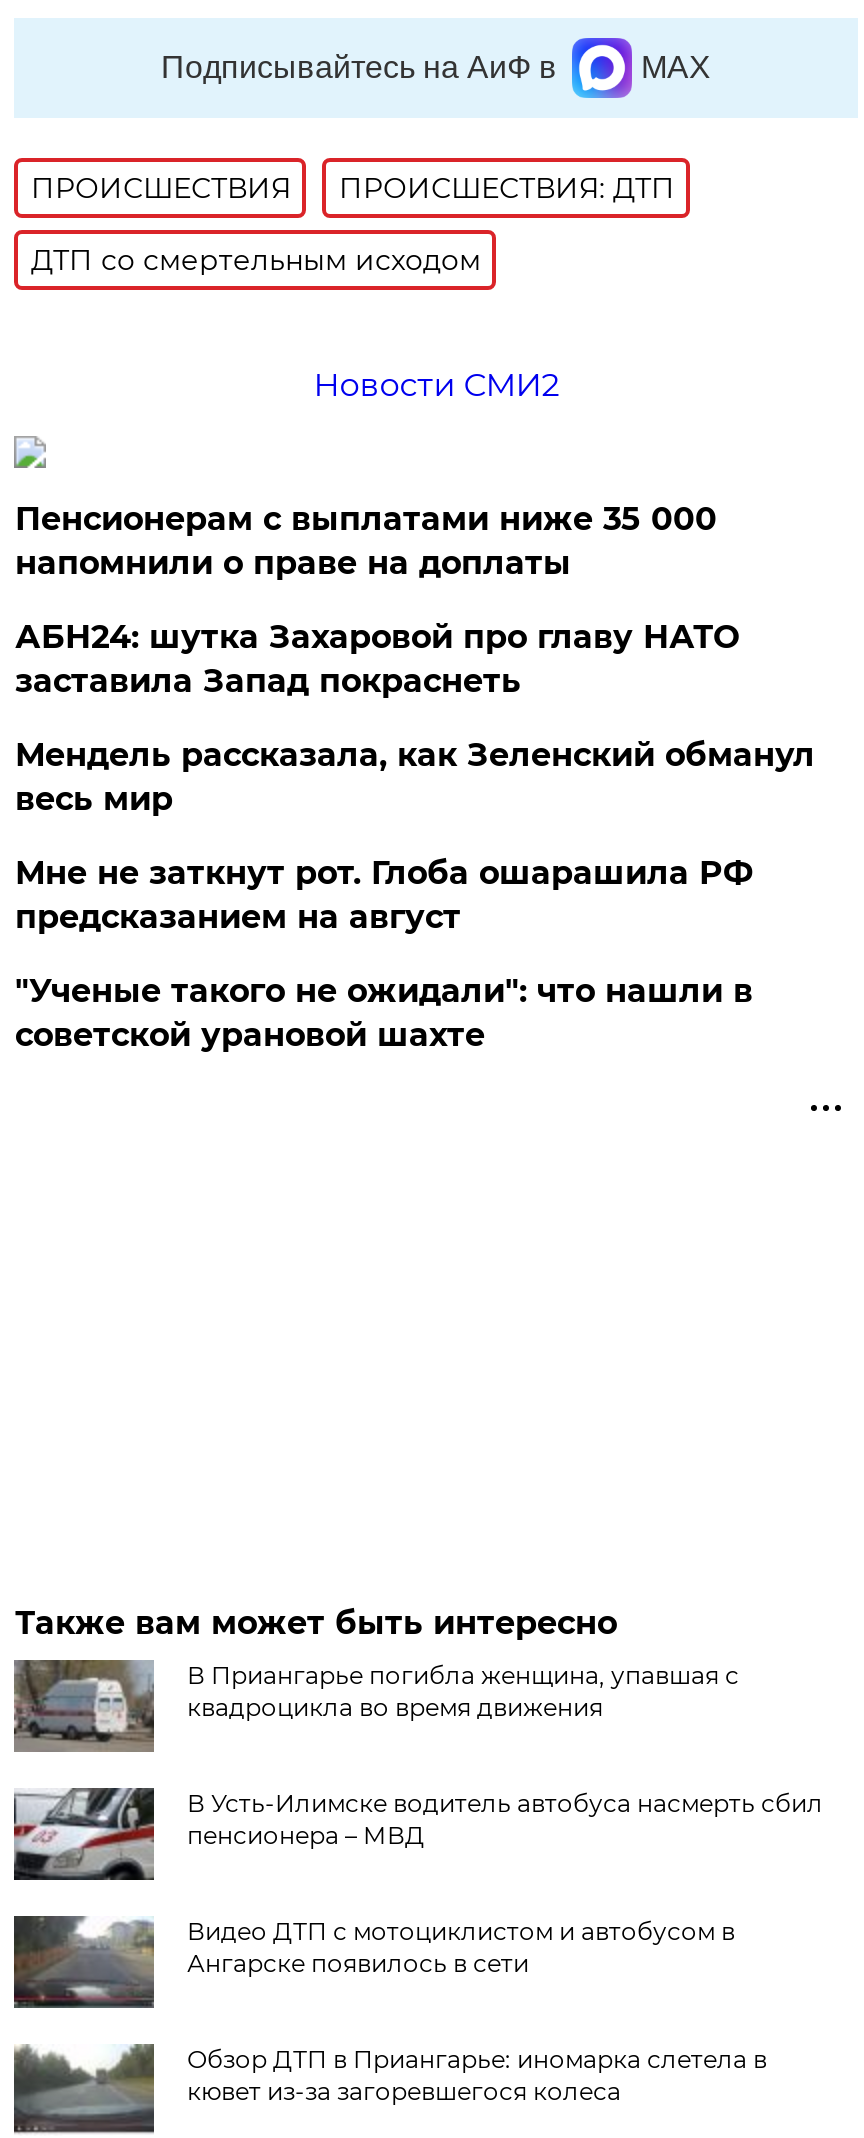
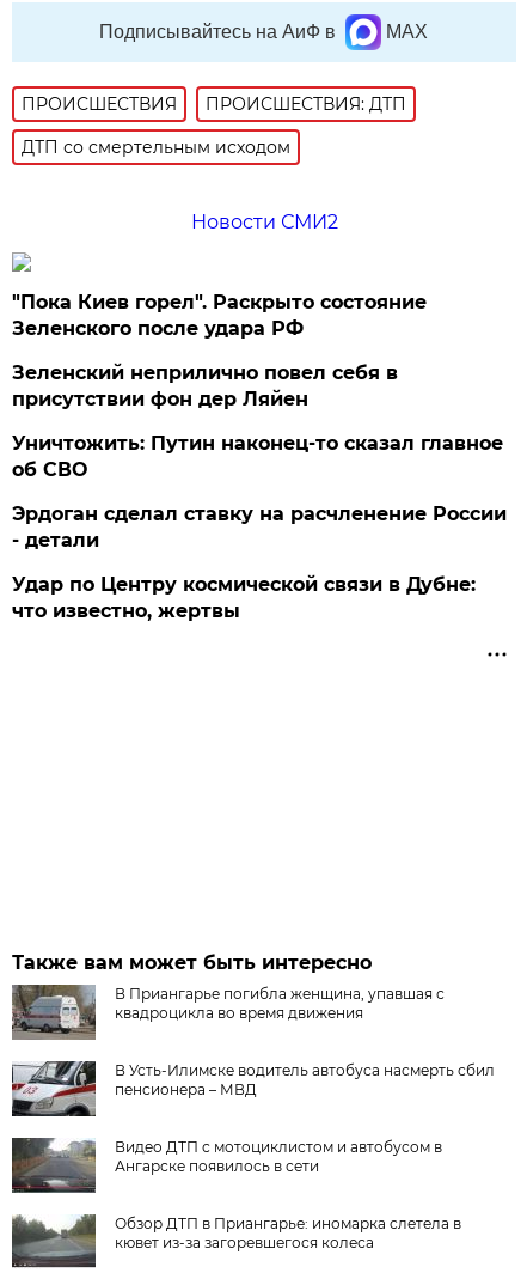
[15,500,717,582] Пенсионерам с выплатами ниже 35 000 | напомнили о праве на доплаты -> [12,291,427,340] "Пока Киев горел". Раскрыто состояние | Зеленского после удара РФ
[15,618,739,700] АБН24: шутка Захаровой про главу НАТО | заставила Запад покраснеть -> [12,361,398,410] Зеленский неприлично повел cебя в | присутствии фон дер Ляйен
[15,736,815,818] Мендель рассказала, как Зеленский обманул | весь мир -> [12,432,504,481] Уничтожить: Путин наконец-то сказал главное | об СВО
[15,854,753,936] Мне не заткнут рот. Глоба ошарашила РФ | предсказанием на август -> [12,502,507,551] Эрдоган сделал ставку на расчленение России | - детали
[15,972,753,1054] "Ученые такого не ожидали": что нашли в | советской урановой шахте -> [12,573,476,622] Удар по Центру космической связи в Дубне: | что известно, жертвы

